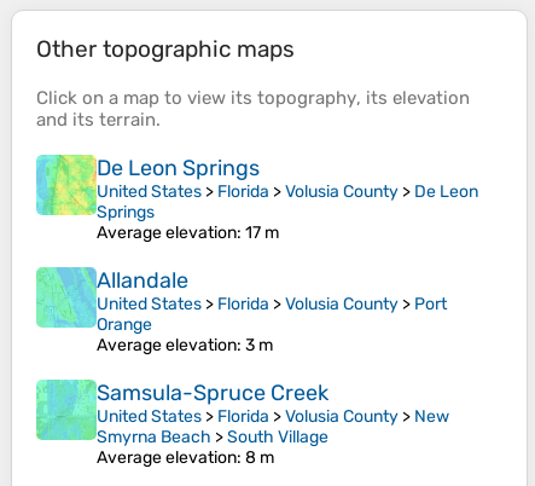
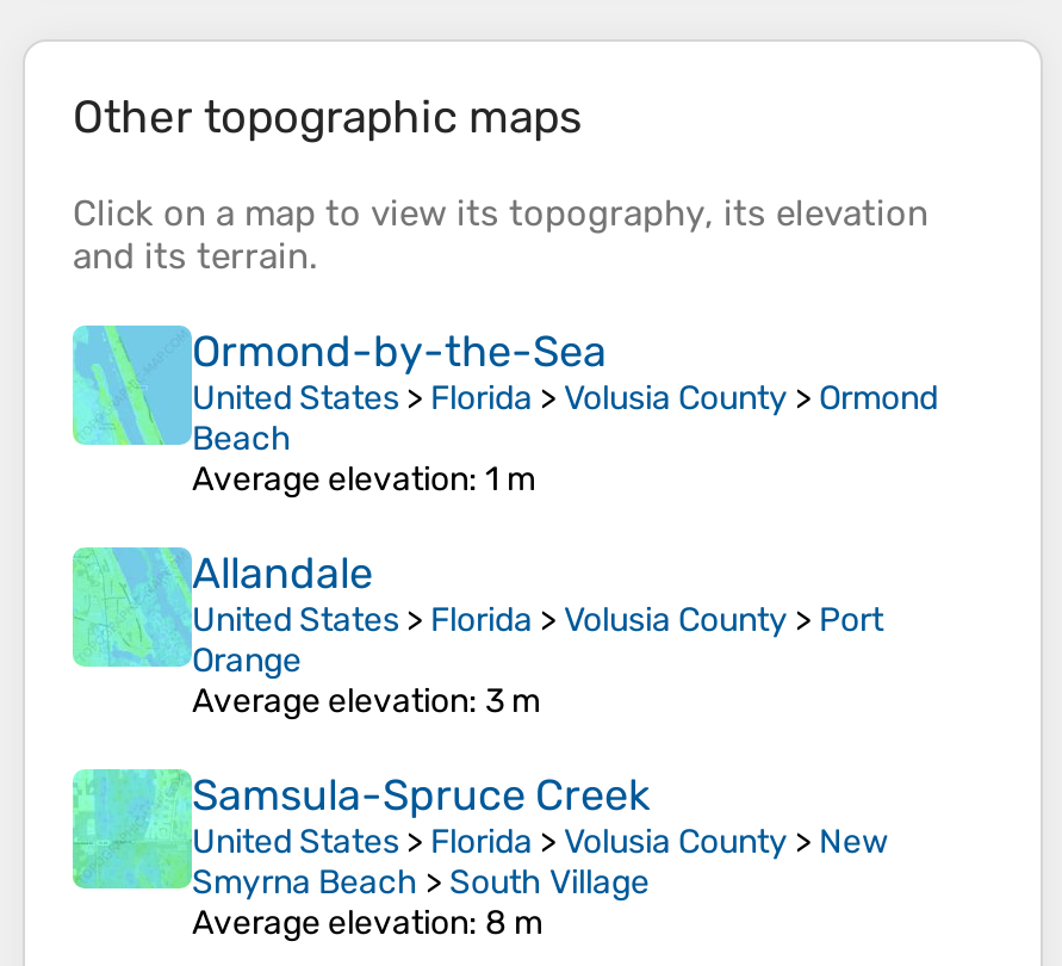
[35,154,478,243] [image] | De Leon Springs | United States > Florida > Volusia County > De Leon | Springs | Average elevation: 17 m -> [70,323,938,500] [image] | Ormond-by-the-Sea | United States > Florida > Volusia County > Ormond | Beach | Average elevation: 1 m

